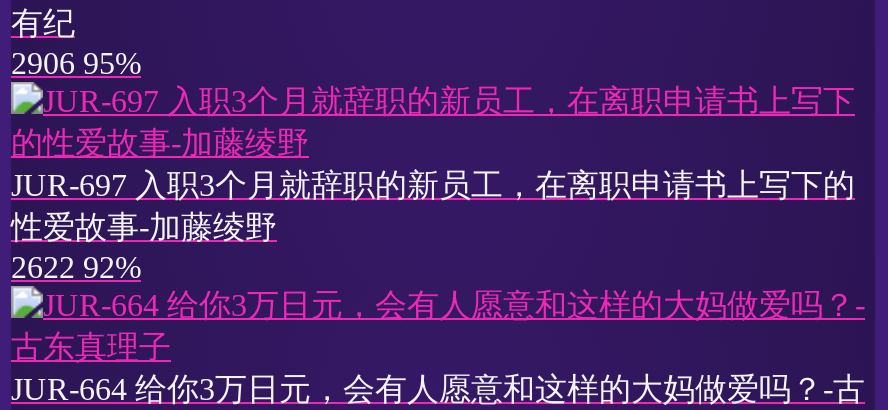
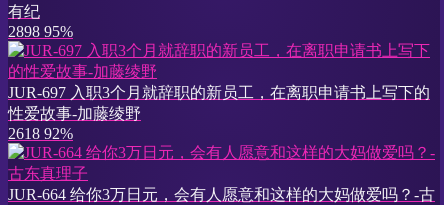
[11,45,141,79] 2906 95% -> [8,23,73,40] 2898 95%
[11,249,141,283] 2622 92% -> [8,125,73,142] 2618 92%

